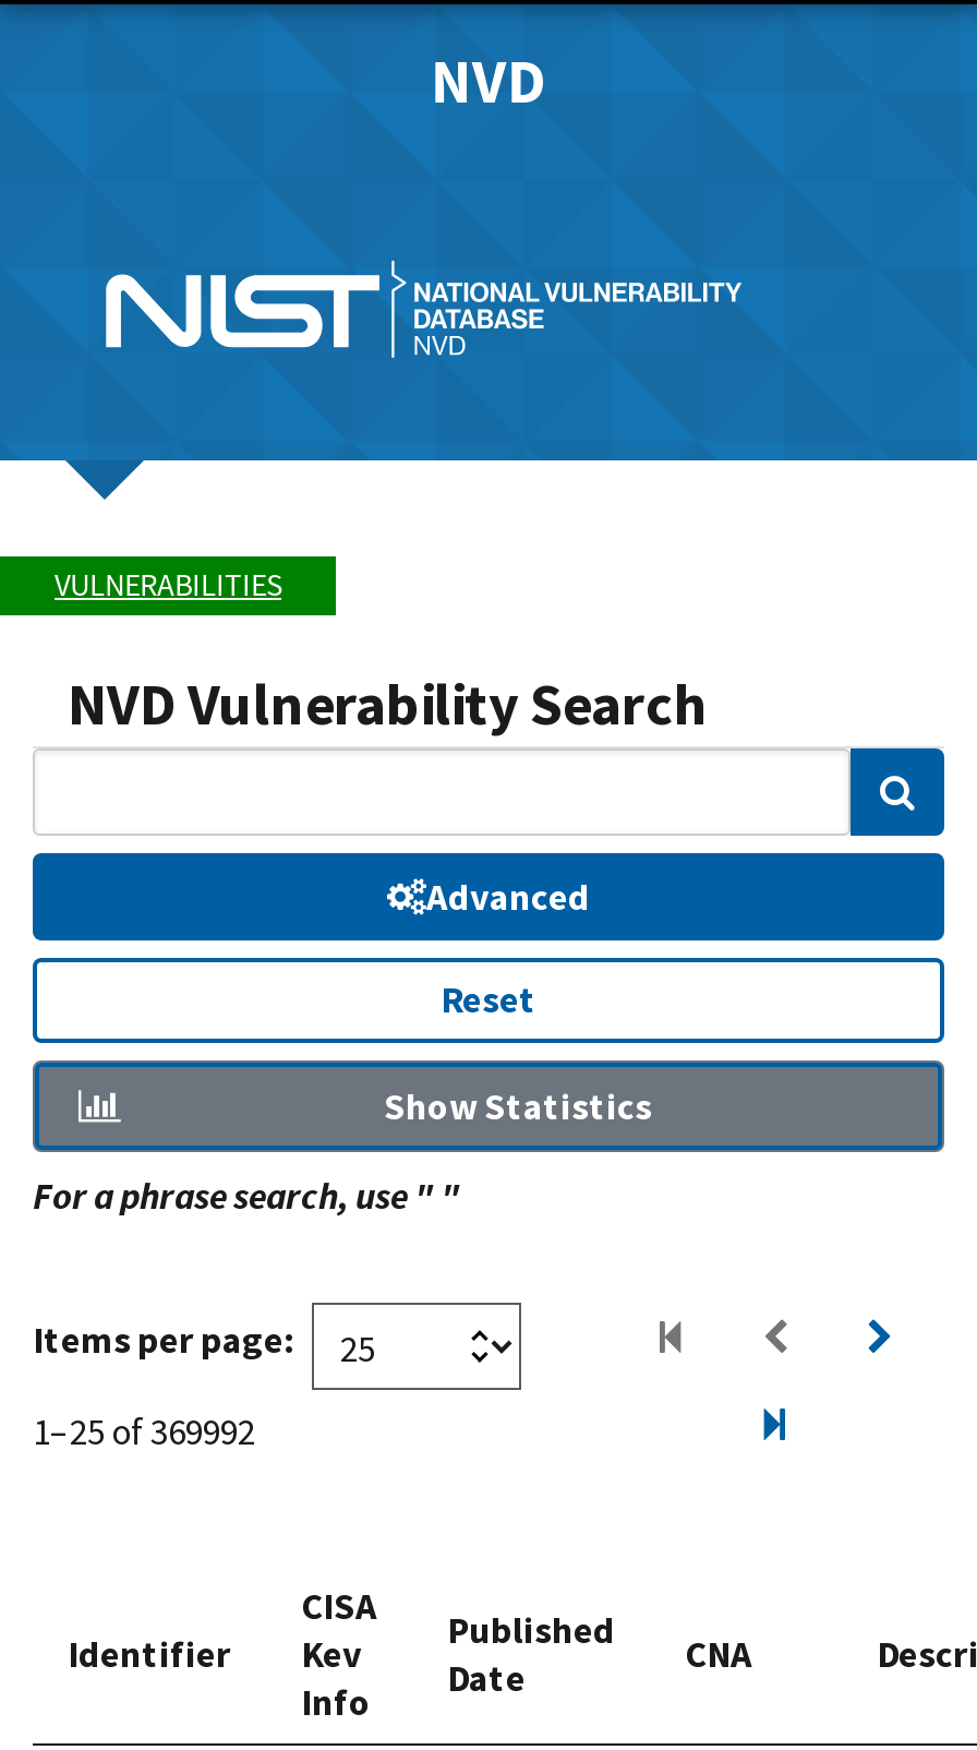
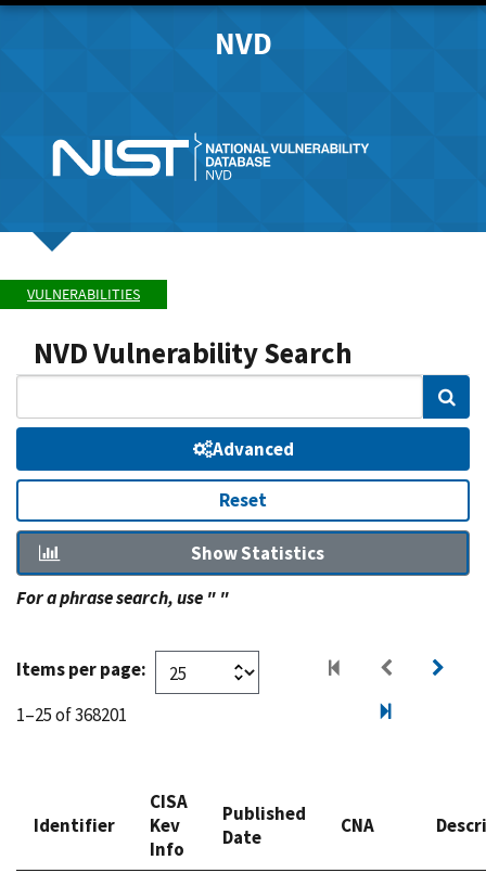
[33,1408,255,1456] 1–25 of 369992 -> [16,703,127,727] 1–25 of 368201

